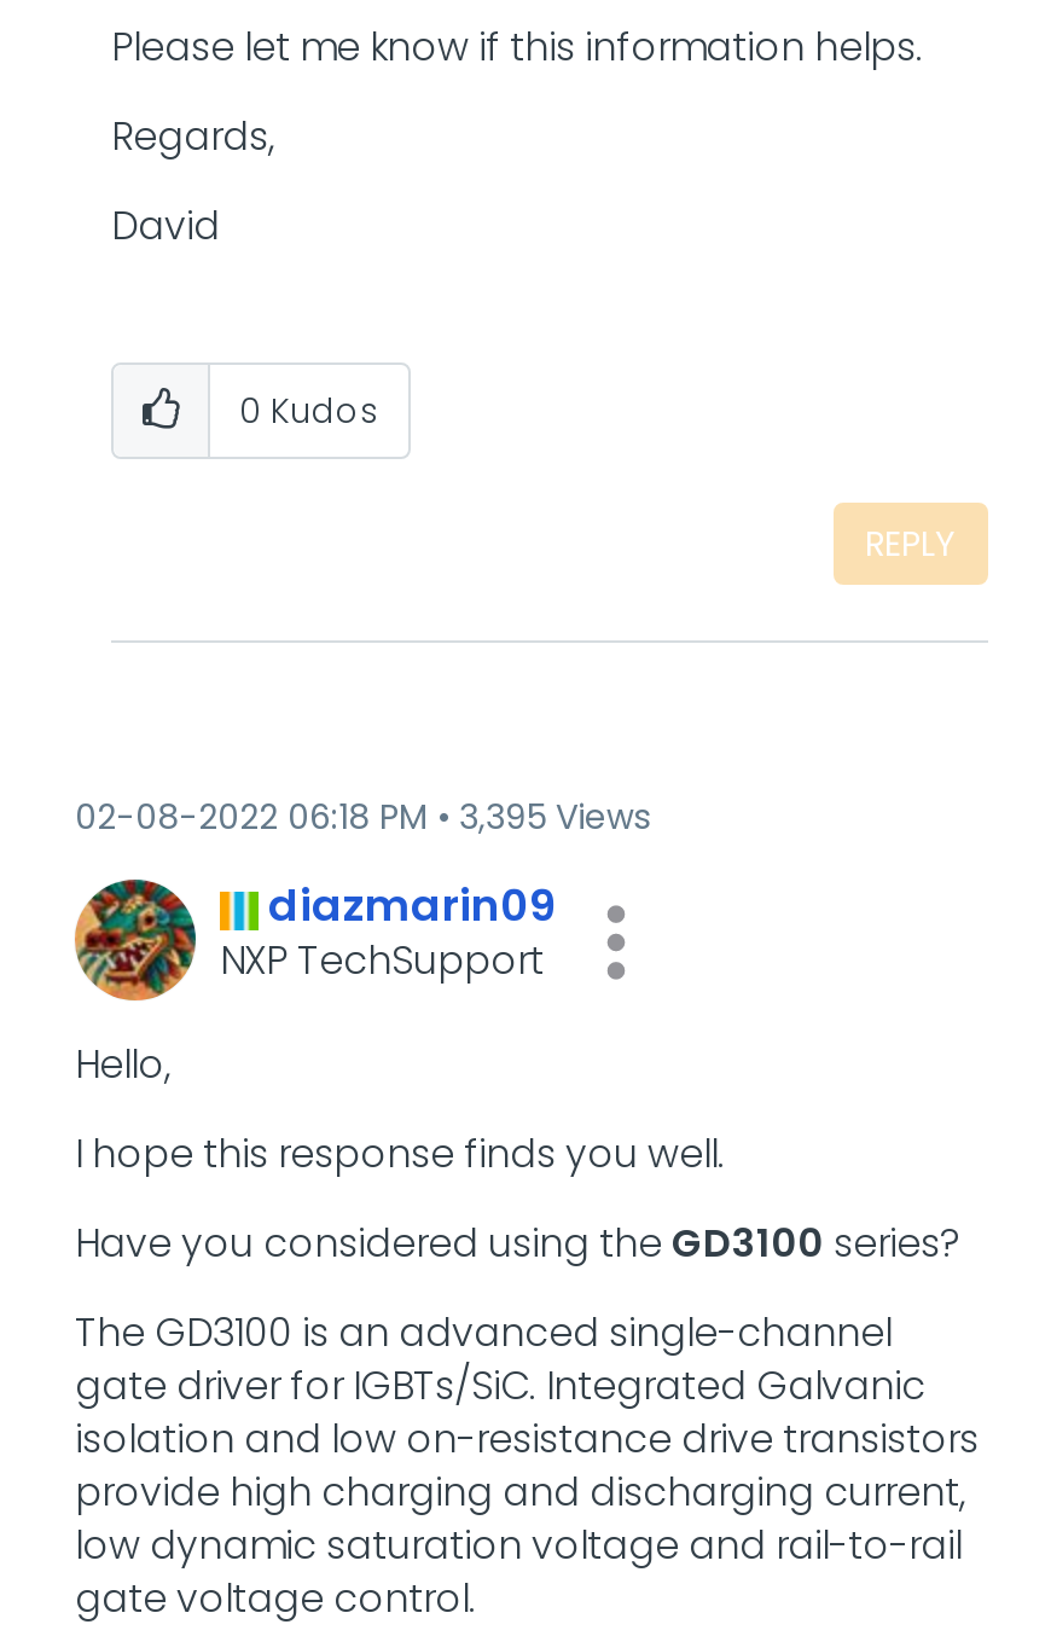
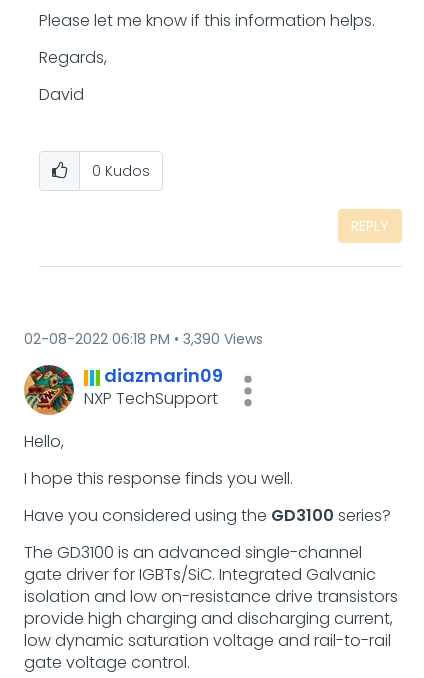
[75,793,650,841] 02-08-2022 06:18 PM 3,395 Views -> [24,329,263,349] 02-08-2022 06:18 PM 3,390 Views

